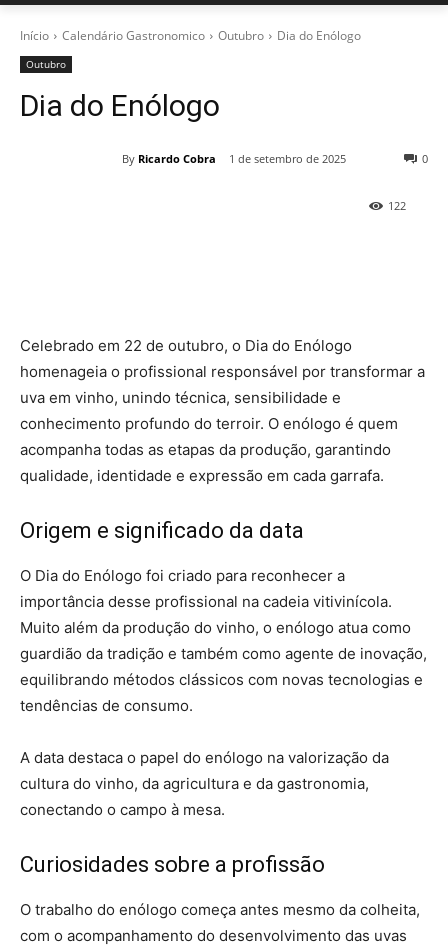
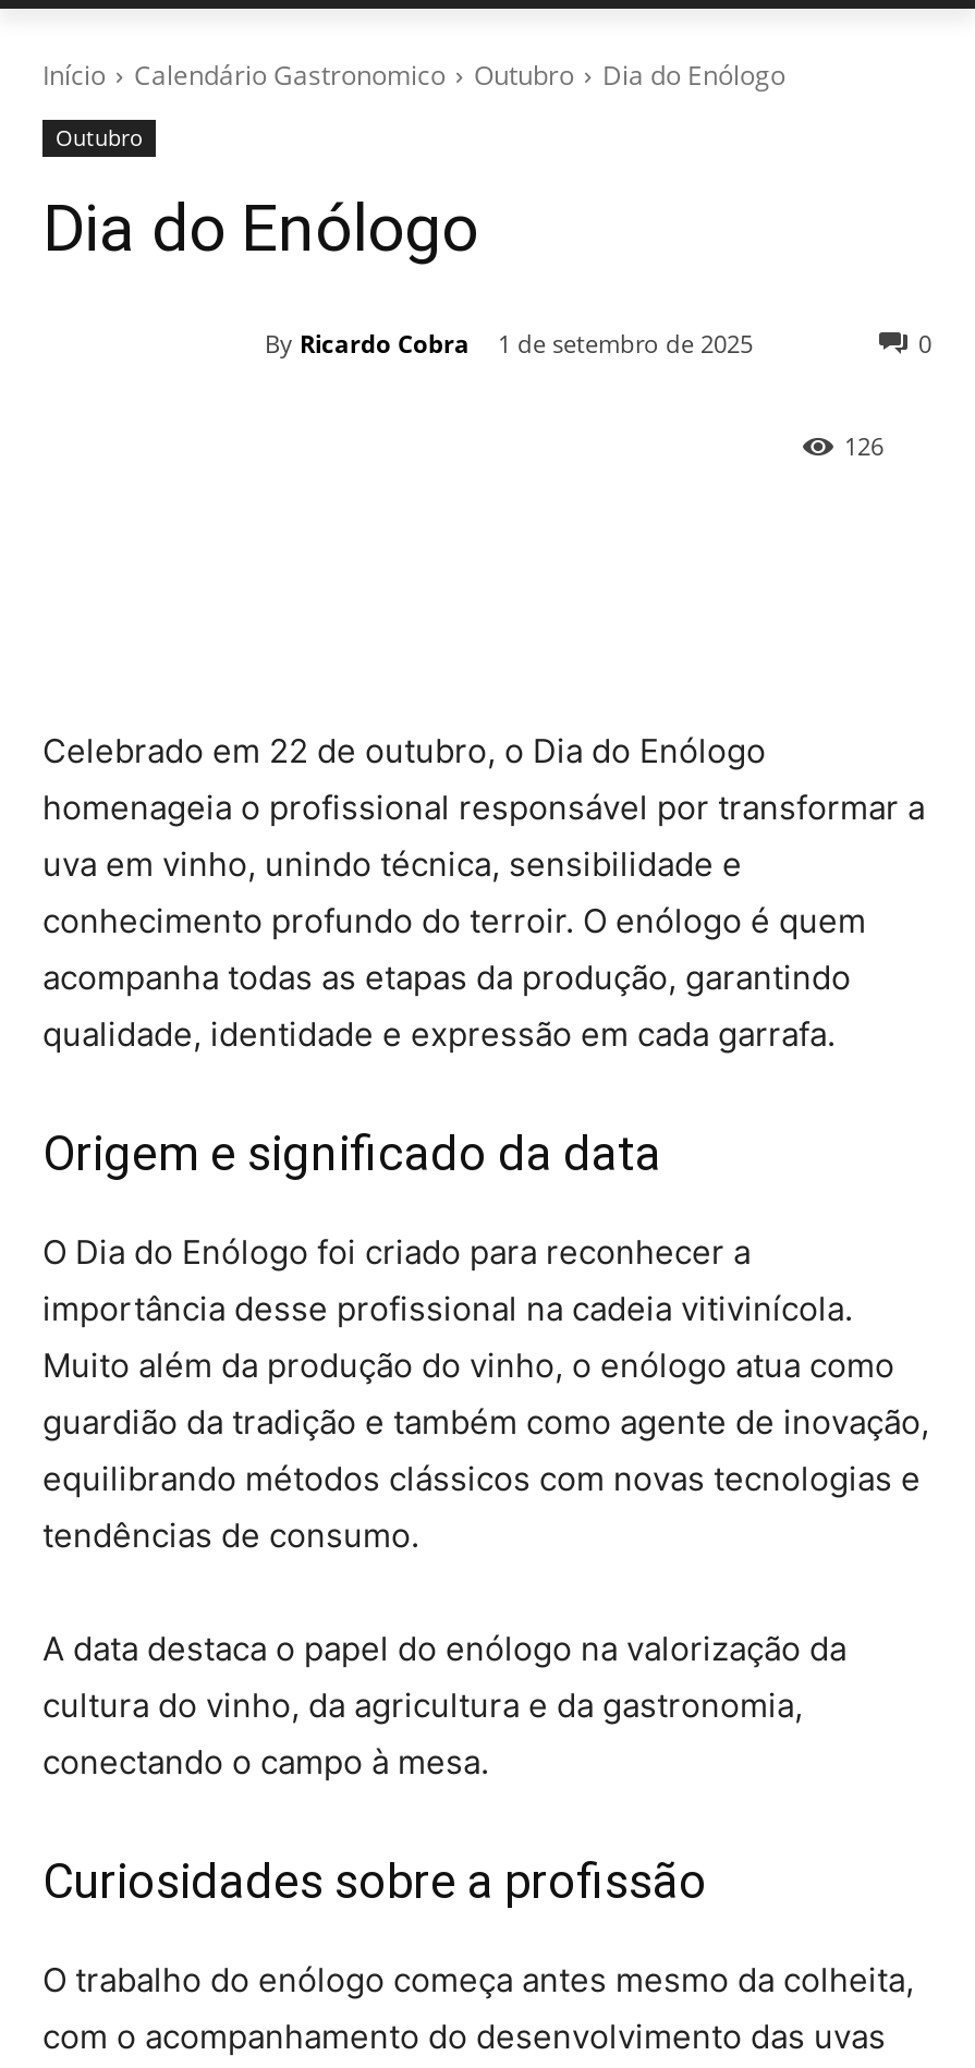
[388,198,406,213] 122 -> [844,430,883,462] 126

